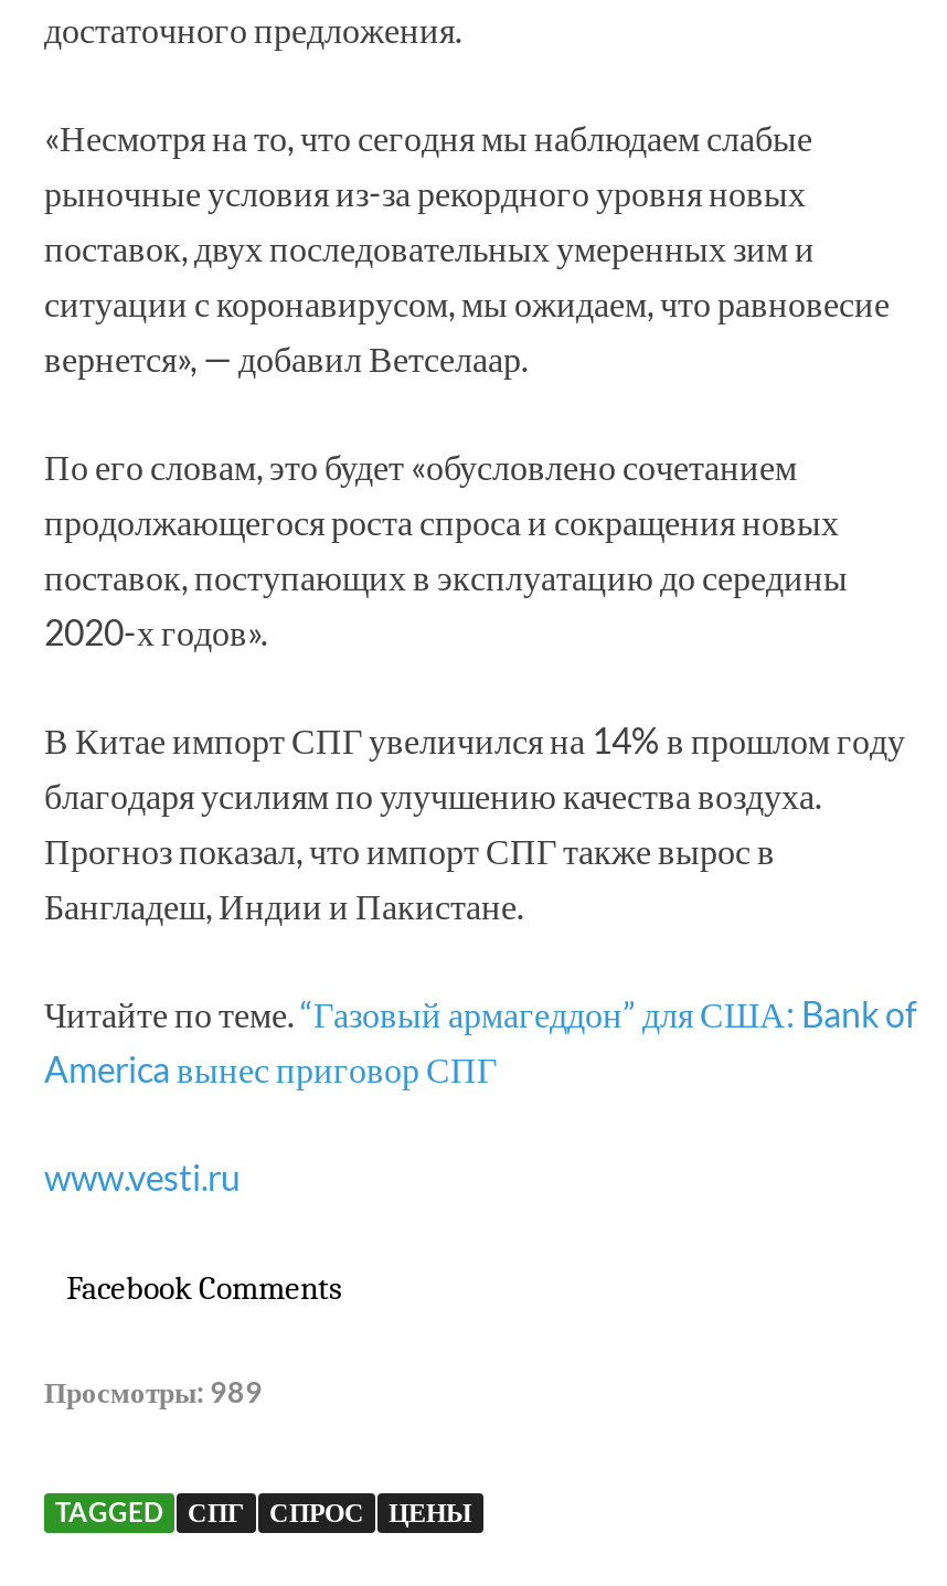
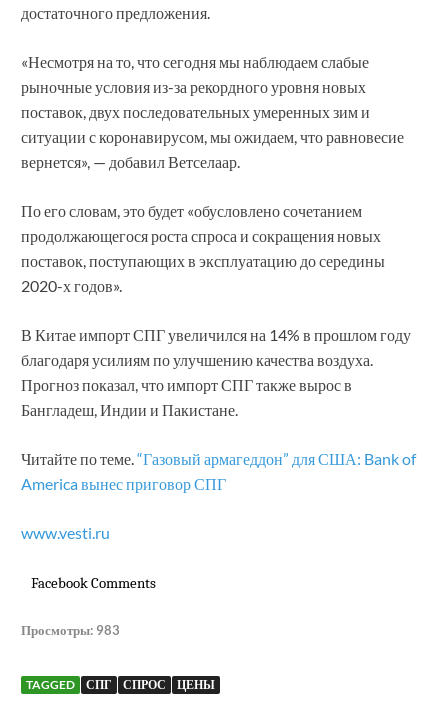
[44,1374,263,1409] Просмотры: 989 -> [21,622,120,638] Просмотры: 983

